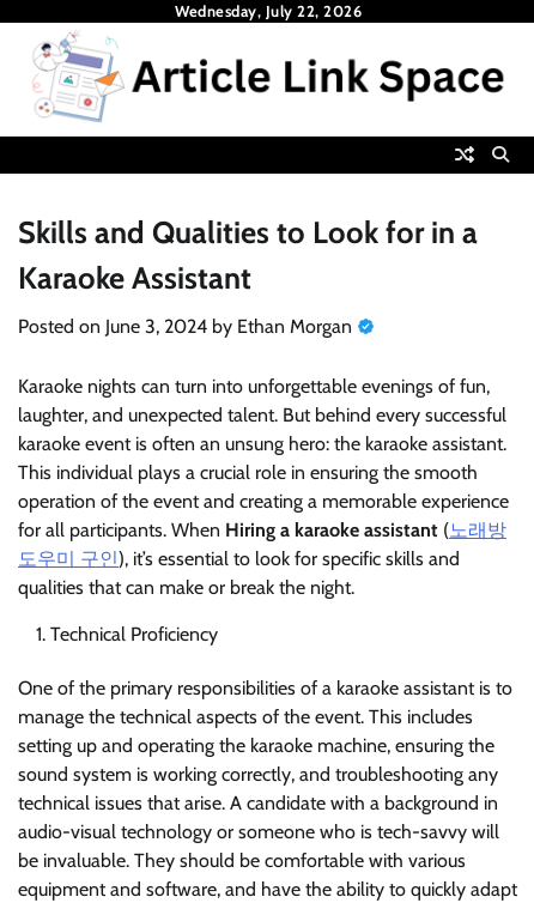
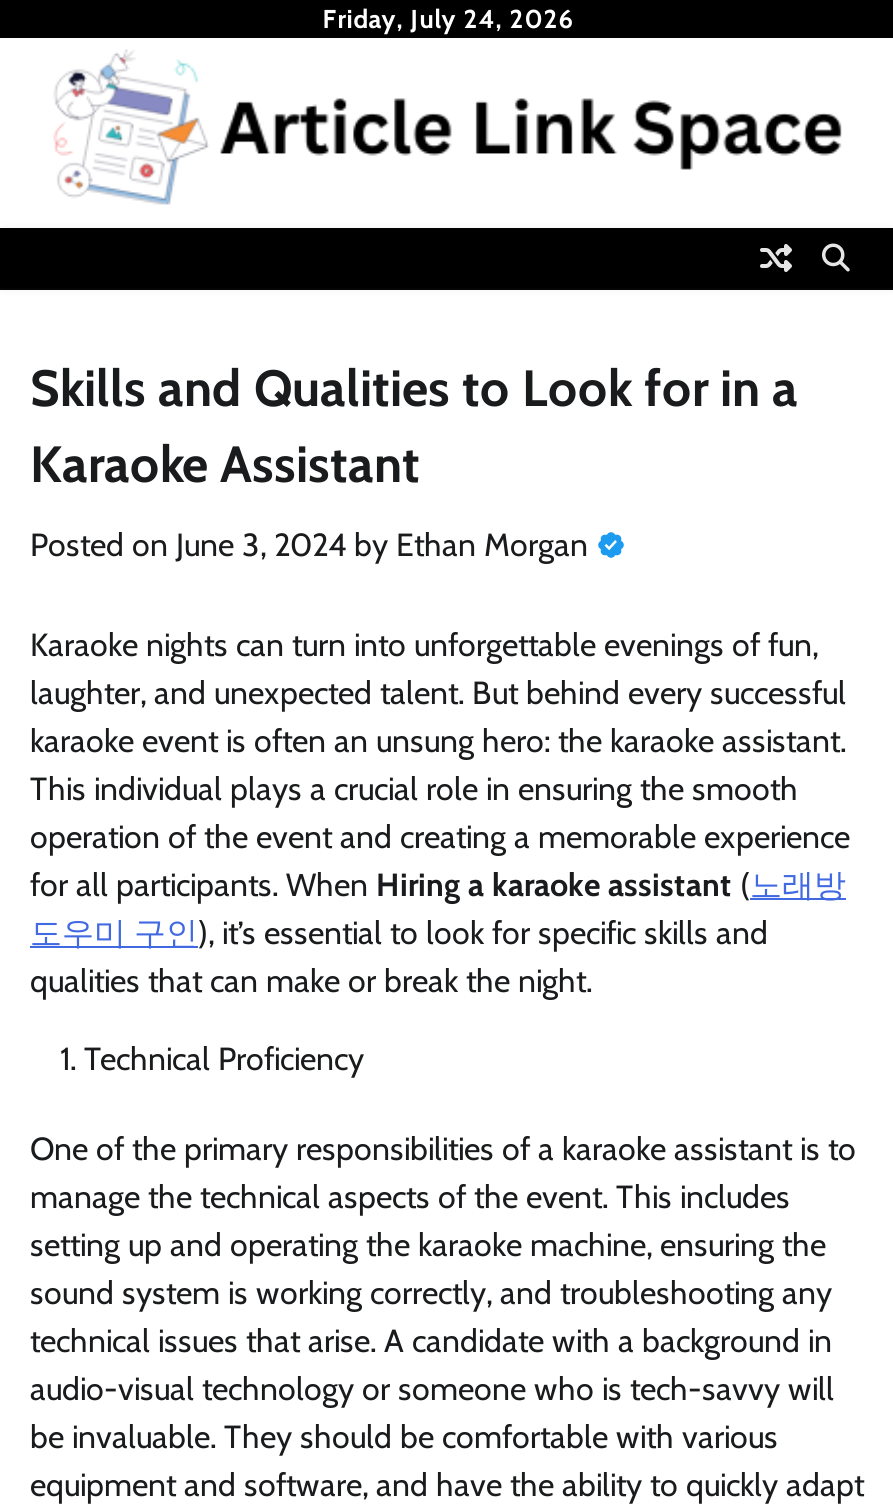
[175,2,362,20] Wednesday, July 22, 2026 -> [322,4,574,34] Friday, July 24, 2026

